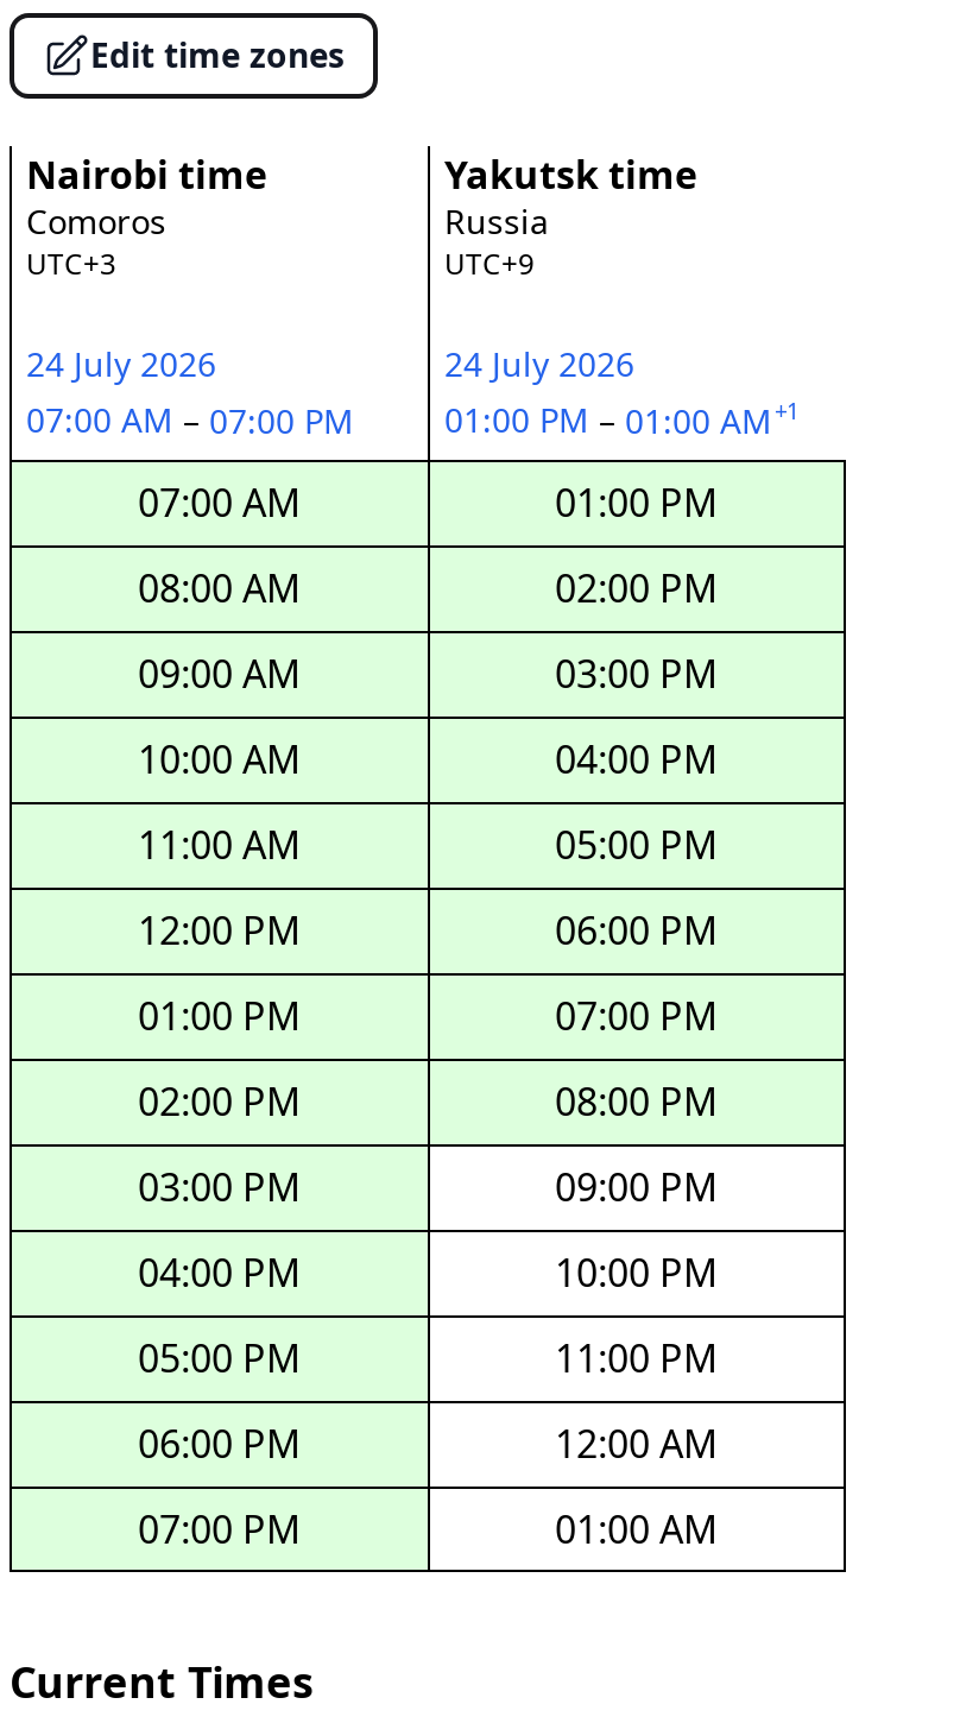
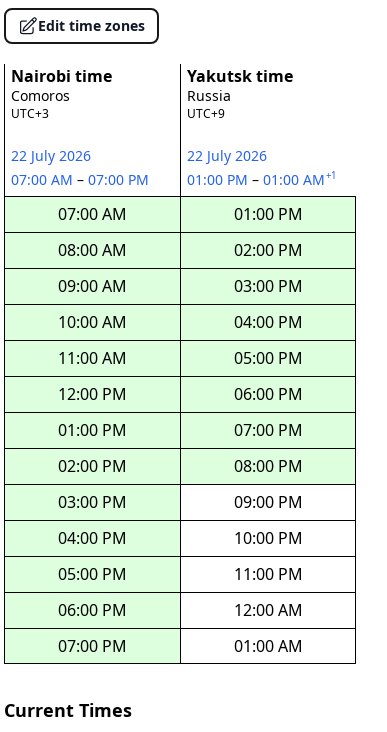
[26,341,216,386] 24 July 2026 -> [11,146,91,165] 22 July 2026
[444,341,634,386] 24 July 2026 -> [187,146,267,165] 22 July 2026

